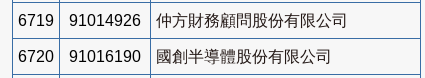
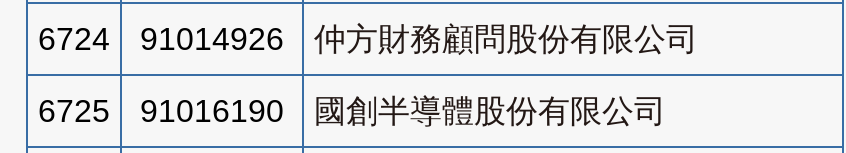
[18,12,348,29] 6719 91014926 仲方財務顧問股份有限公司 -> [38,22,698,56] 6724 91014926 仲方財務顧問股份有限公司
[18,48,332,65] 6720 91016190 國創半導體股份有限公司 -> [38,94,666,128] 6725 91016190 國創半導體股份有限公司

